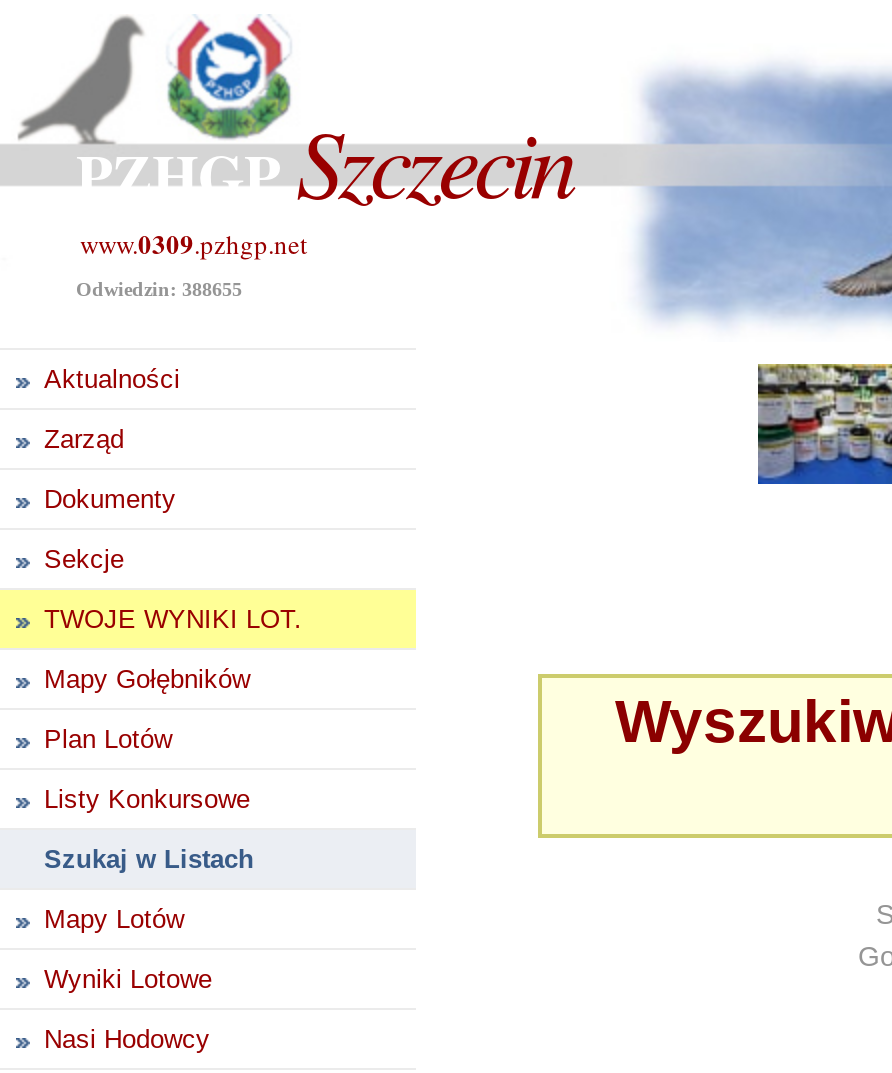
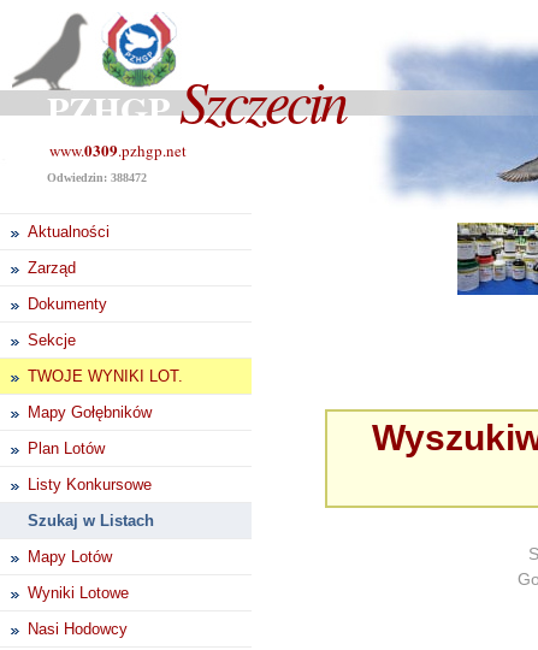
[76,278,242,300] Odwiedzin: 388655 -> [47,171,147,184] Odwiedzin: 388472

